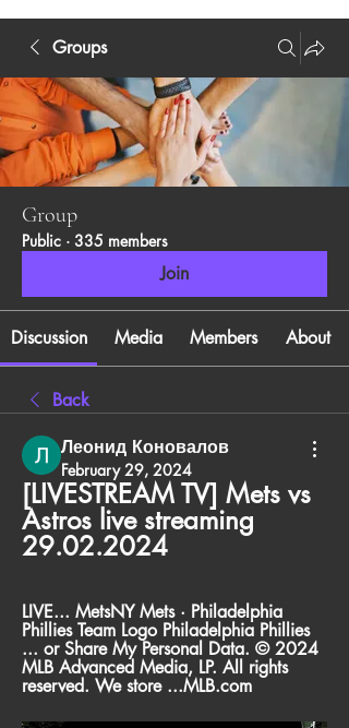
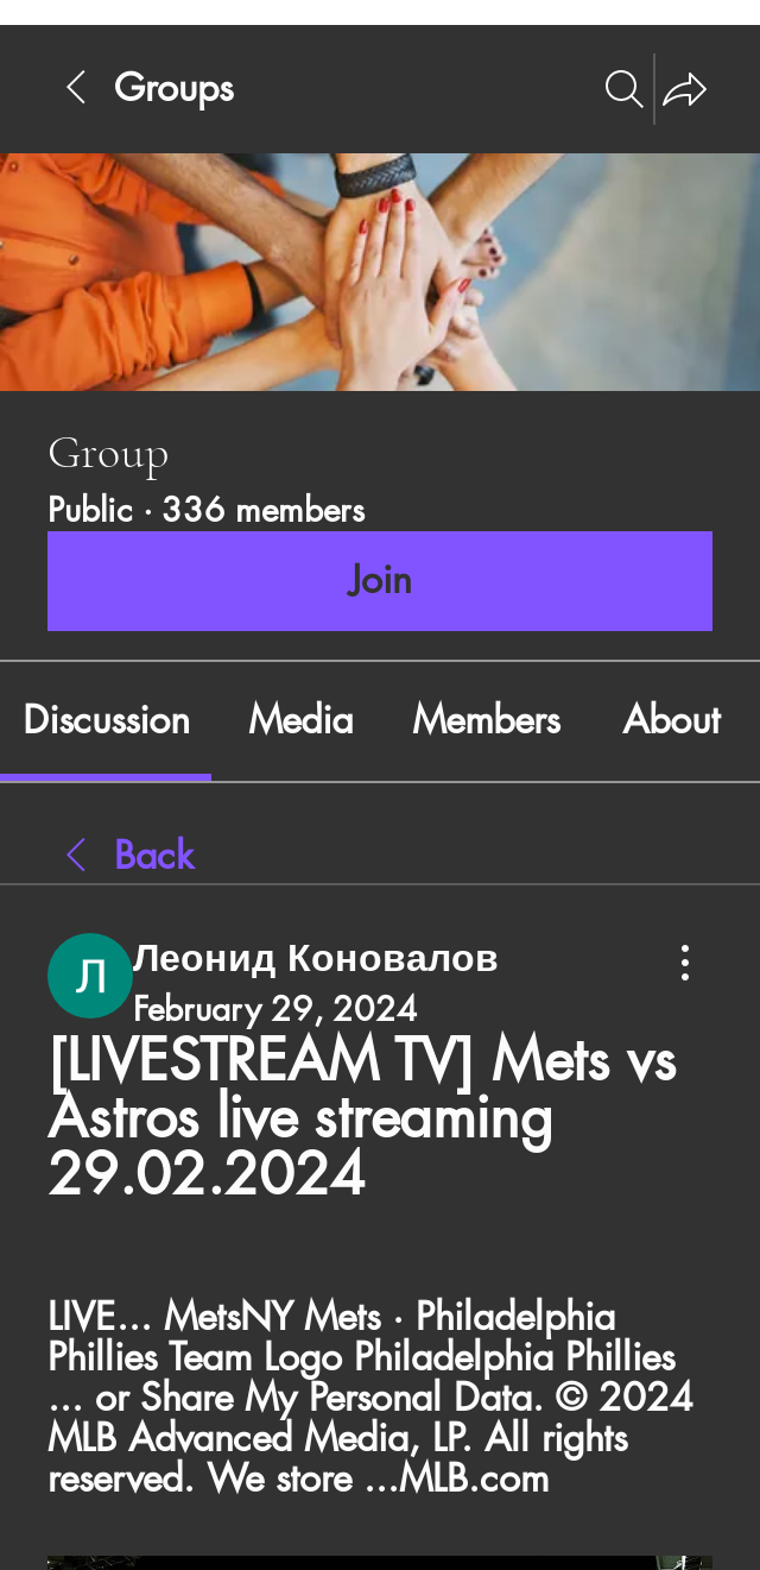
[22,230,168,251] Public · 335 members -> [47,486,366,531] Public · 336 members

